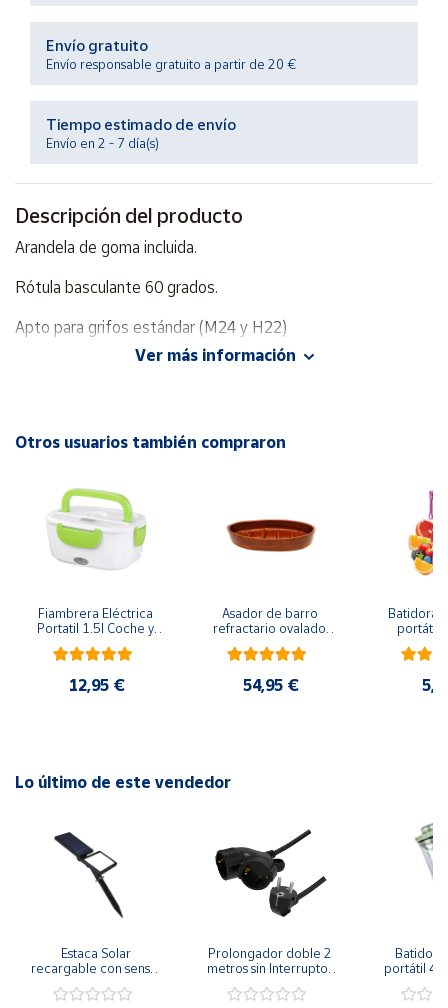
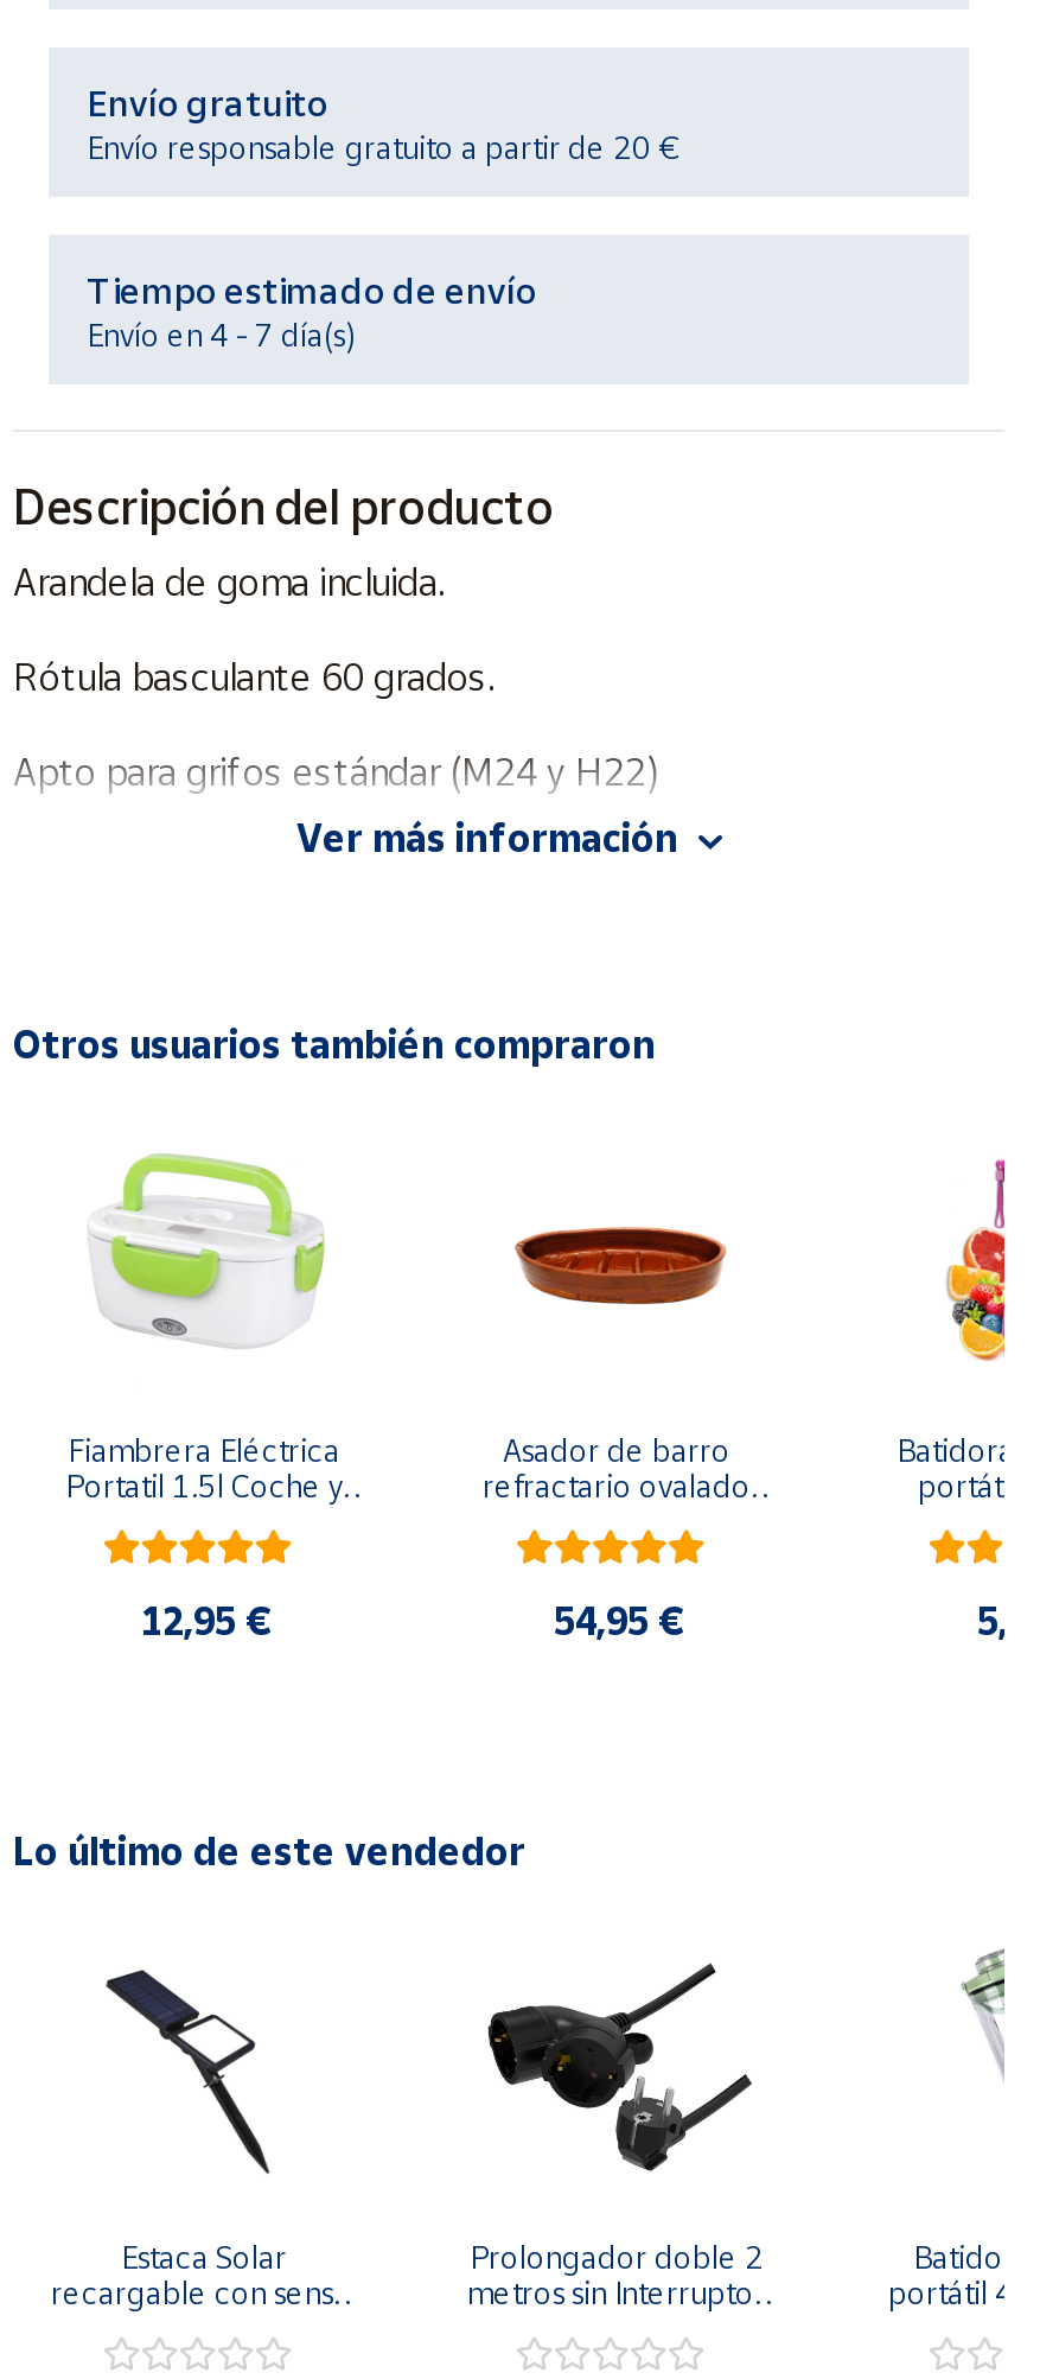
[46,135,159,151] Envío en 2 - 7 día(s) -> [87,317,355,355] Envío en 4 - 7 día(s)

